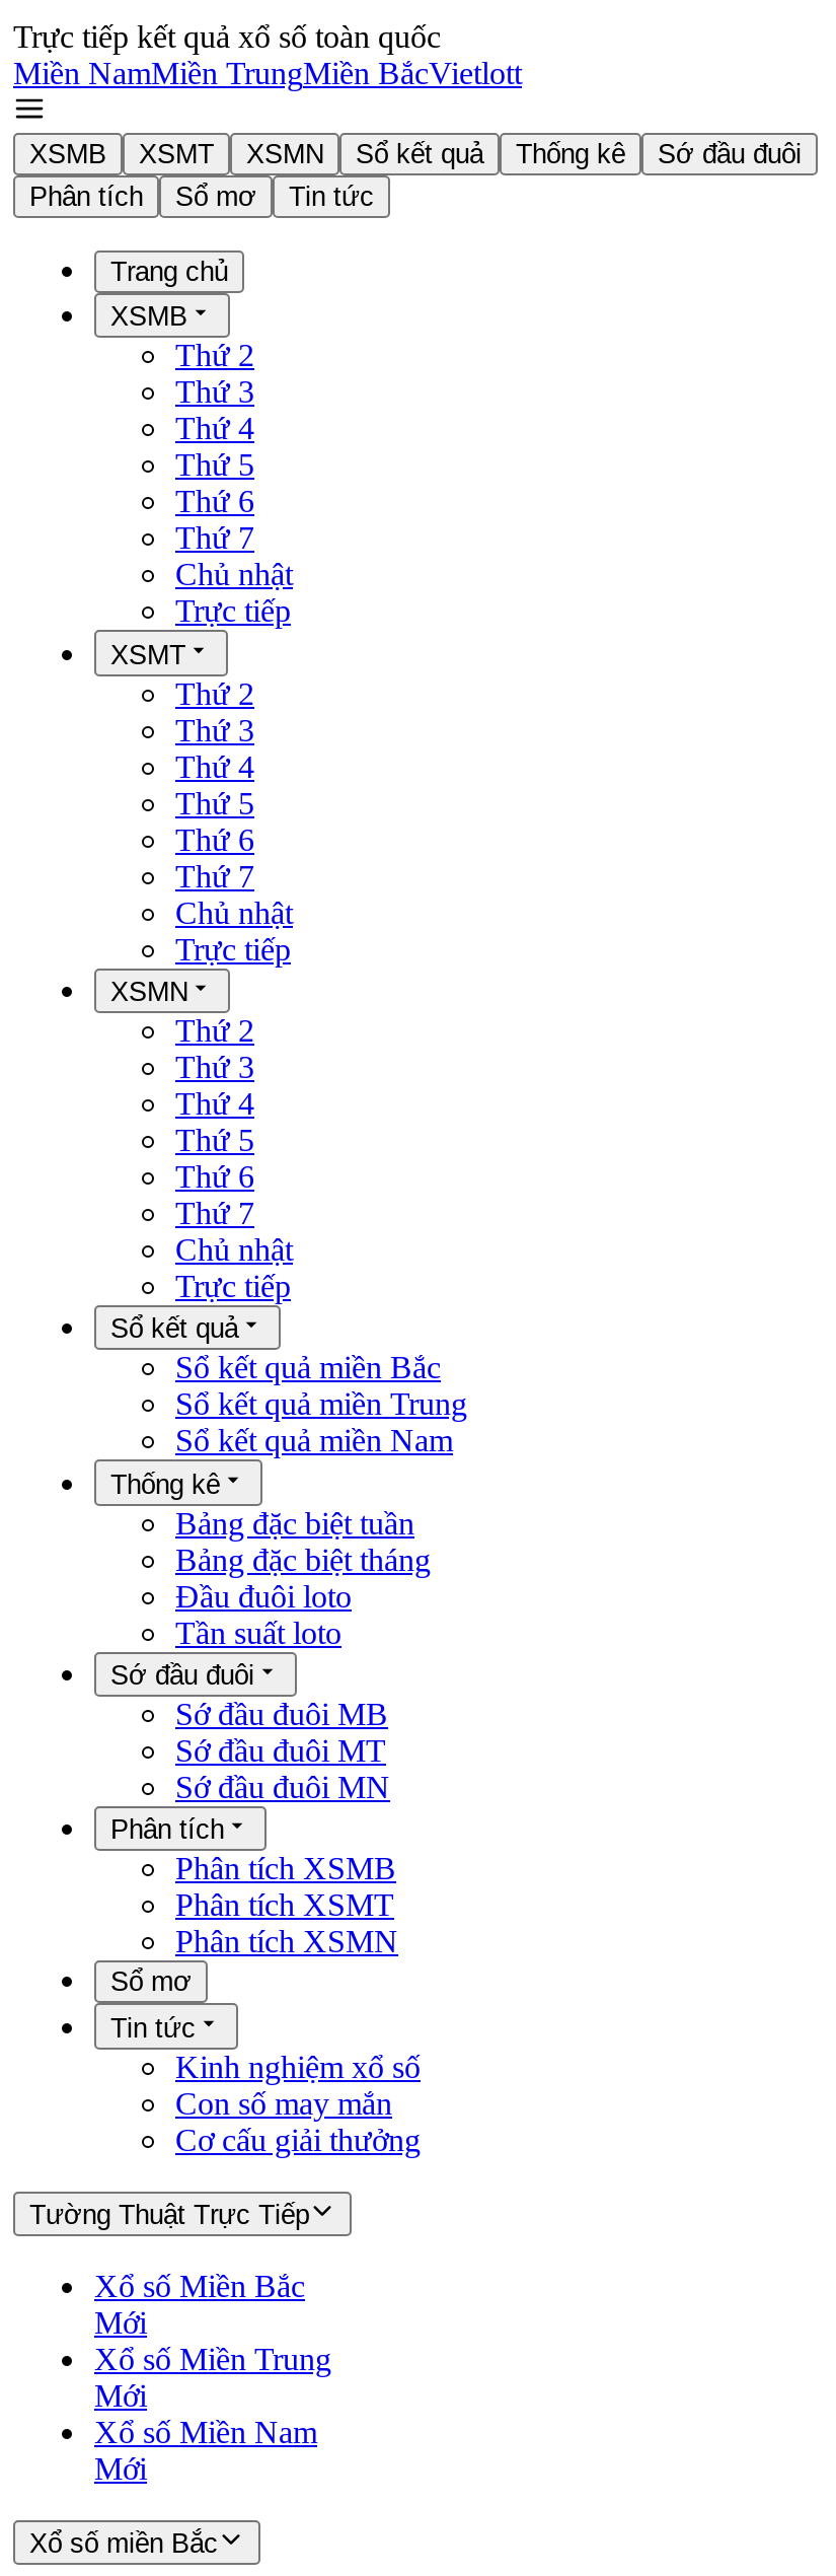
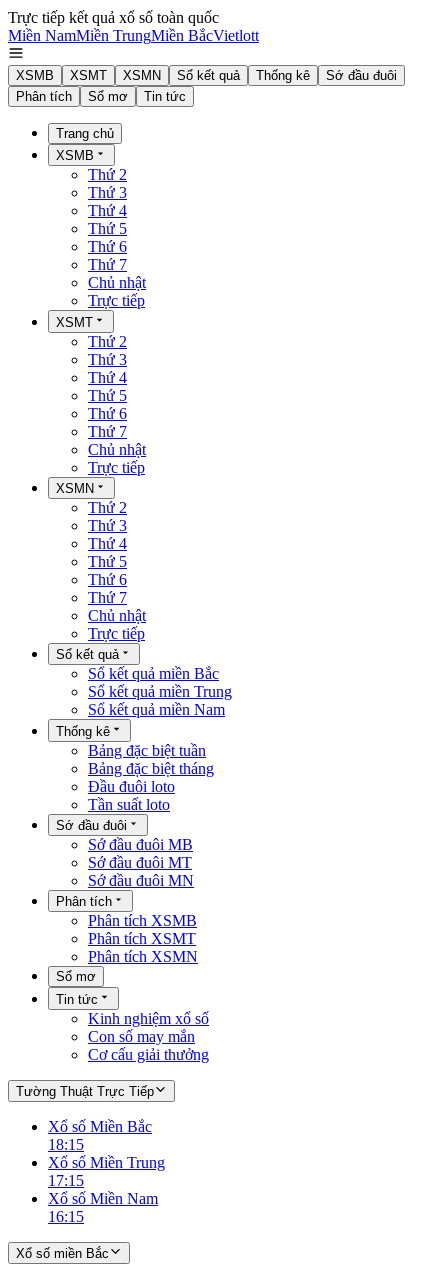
[94,2305,147,2340] Mới -> [48,1136,84,1153] 18:15
[94,2378,147,2413] Mới -> [48,1172,84,1189] 17:15
[94,2451,147,2486] Mới -> [48,1208,84,1225] 16:15

